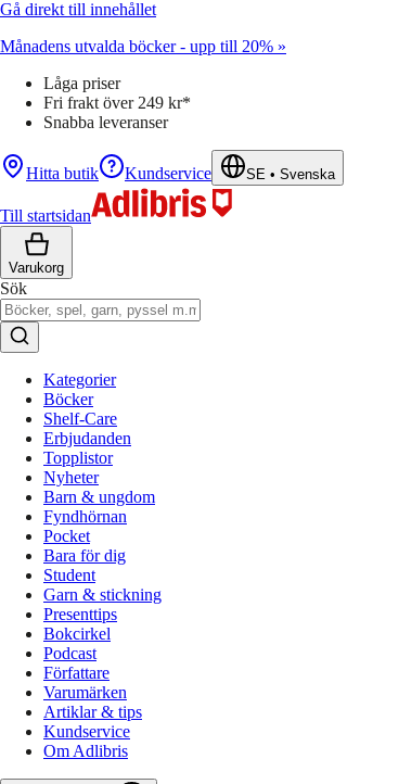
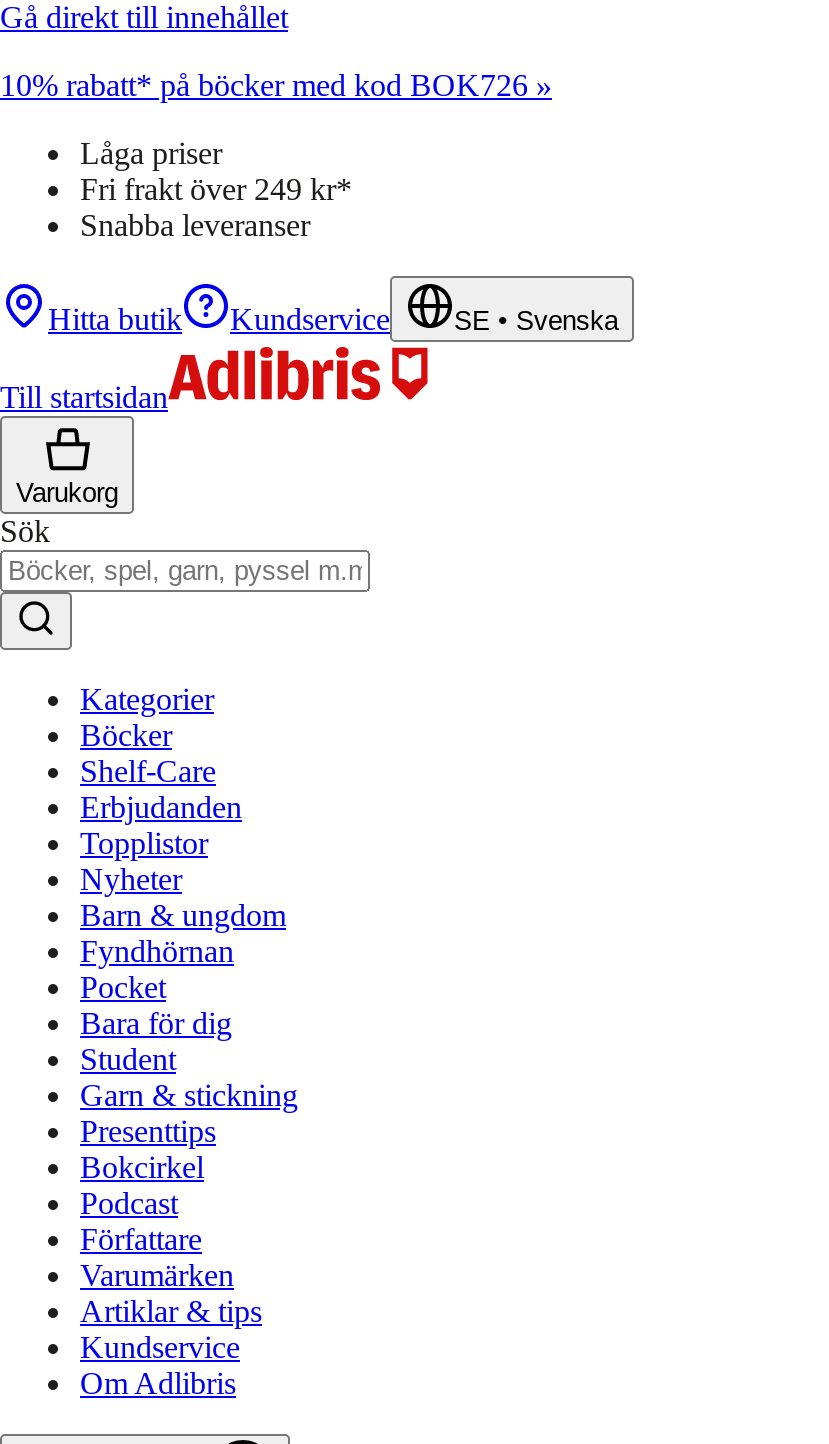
[0,37,286,55] Månadens utvalda böcker - upp till 20% » -> [0,68,552,102] 10% rabatt* på böcker med kod BOK726 »

